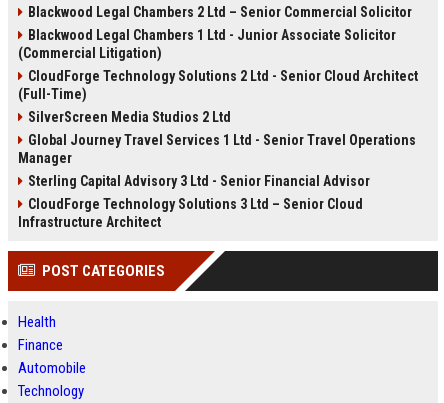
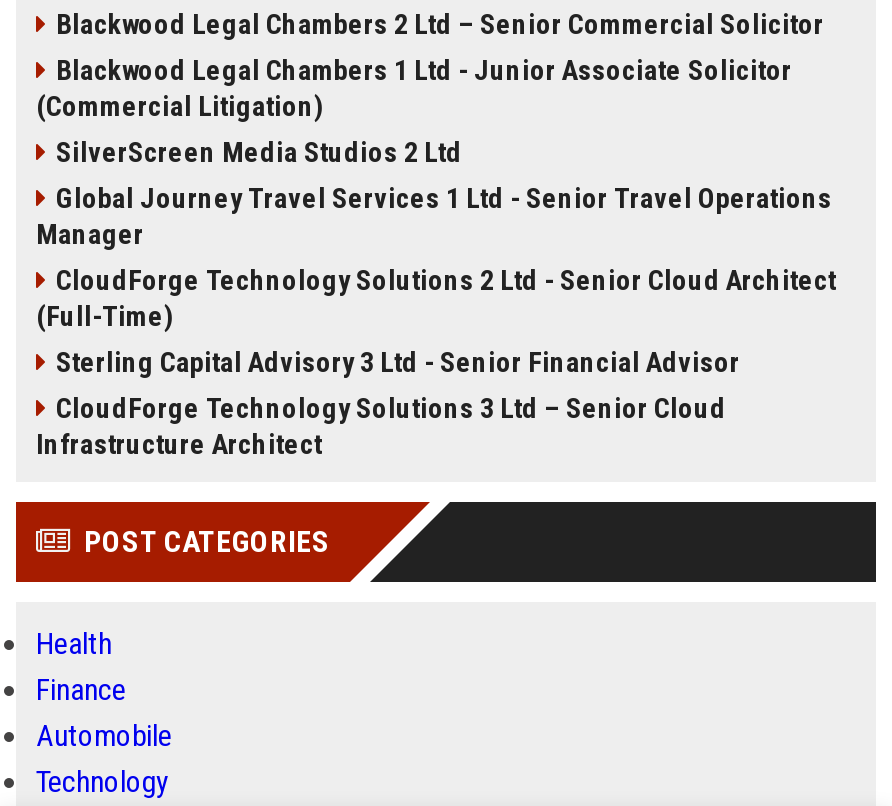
moved [18,68,418,102] -> [36,264,836,332]: CloudForge Technology Solutions 2 Ltd - Senior Cloud Architect | (Full-Time)
moved [18,109,416,166] -> [36,136,832,250]: SilverScreen Media Studios 2 Ltd | Global Journey Travel Services 1 Ltd - Senior Travel Operations | Manager

